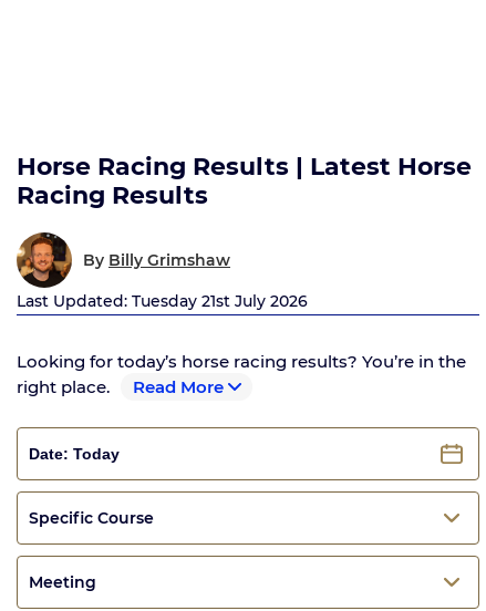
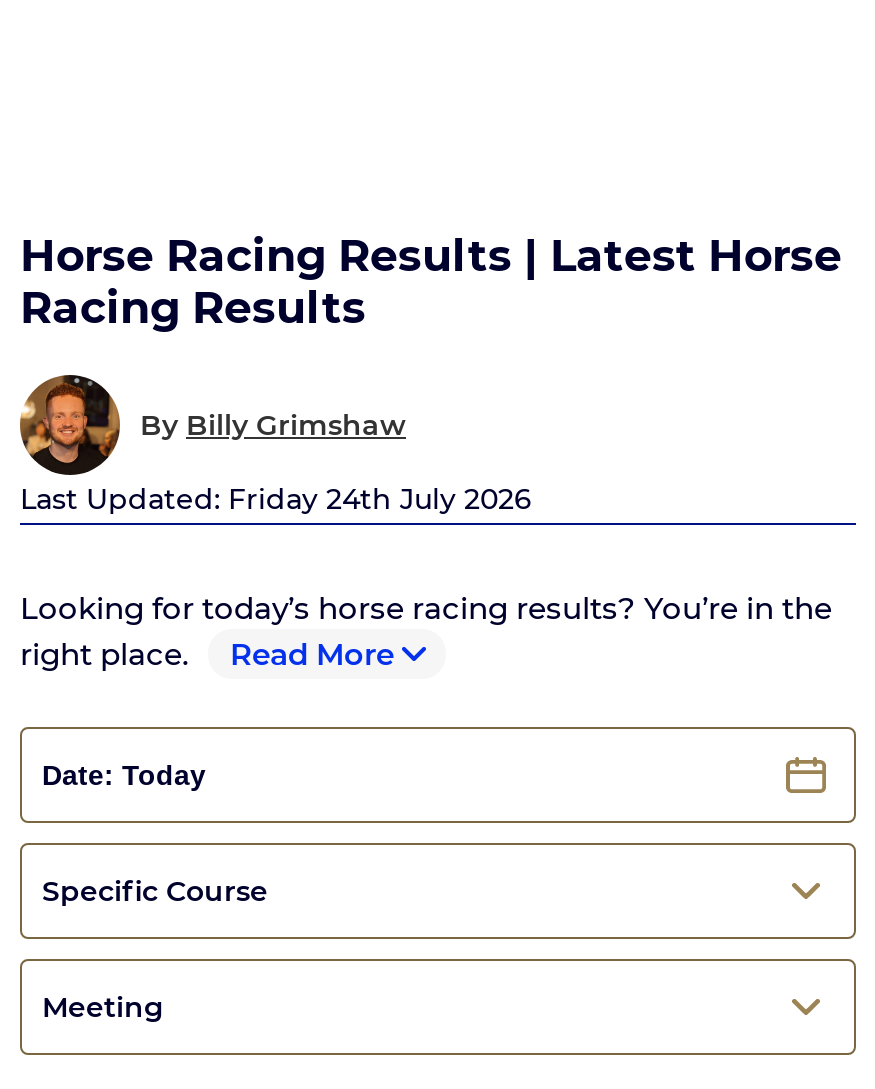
[17,291,308,311] Last Updated: Tuesday 21st July 2026 -> [20,481,532,517] Last Updated: Friday 24th July 2026

